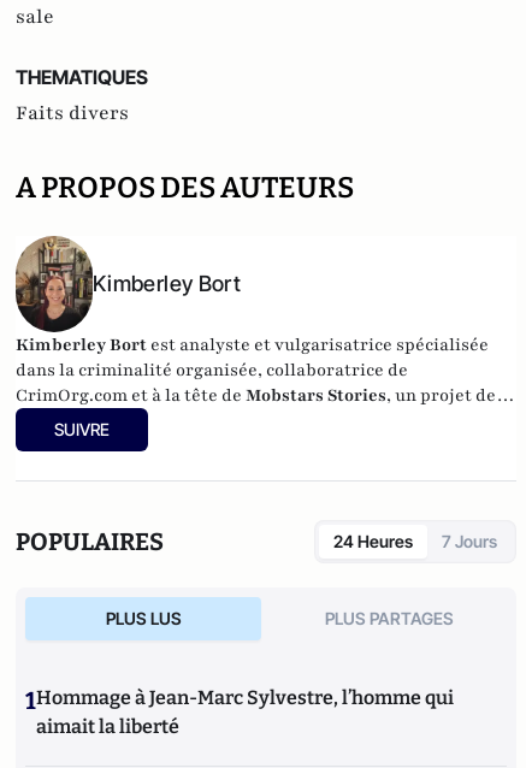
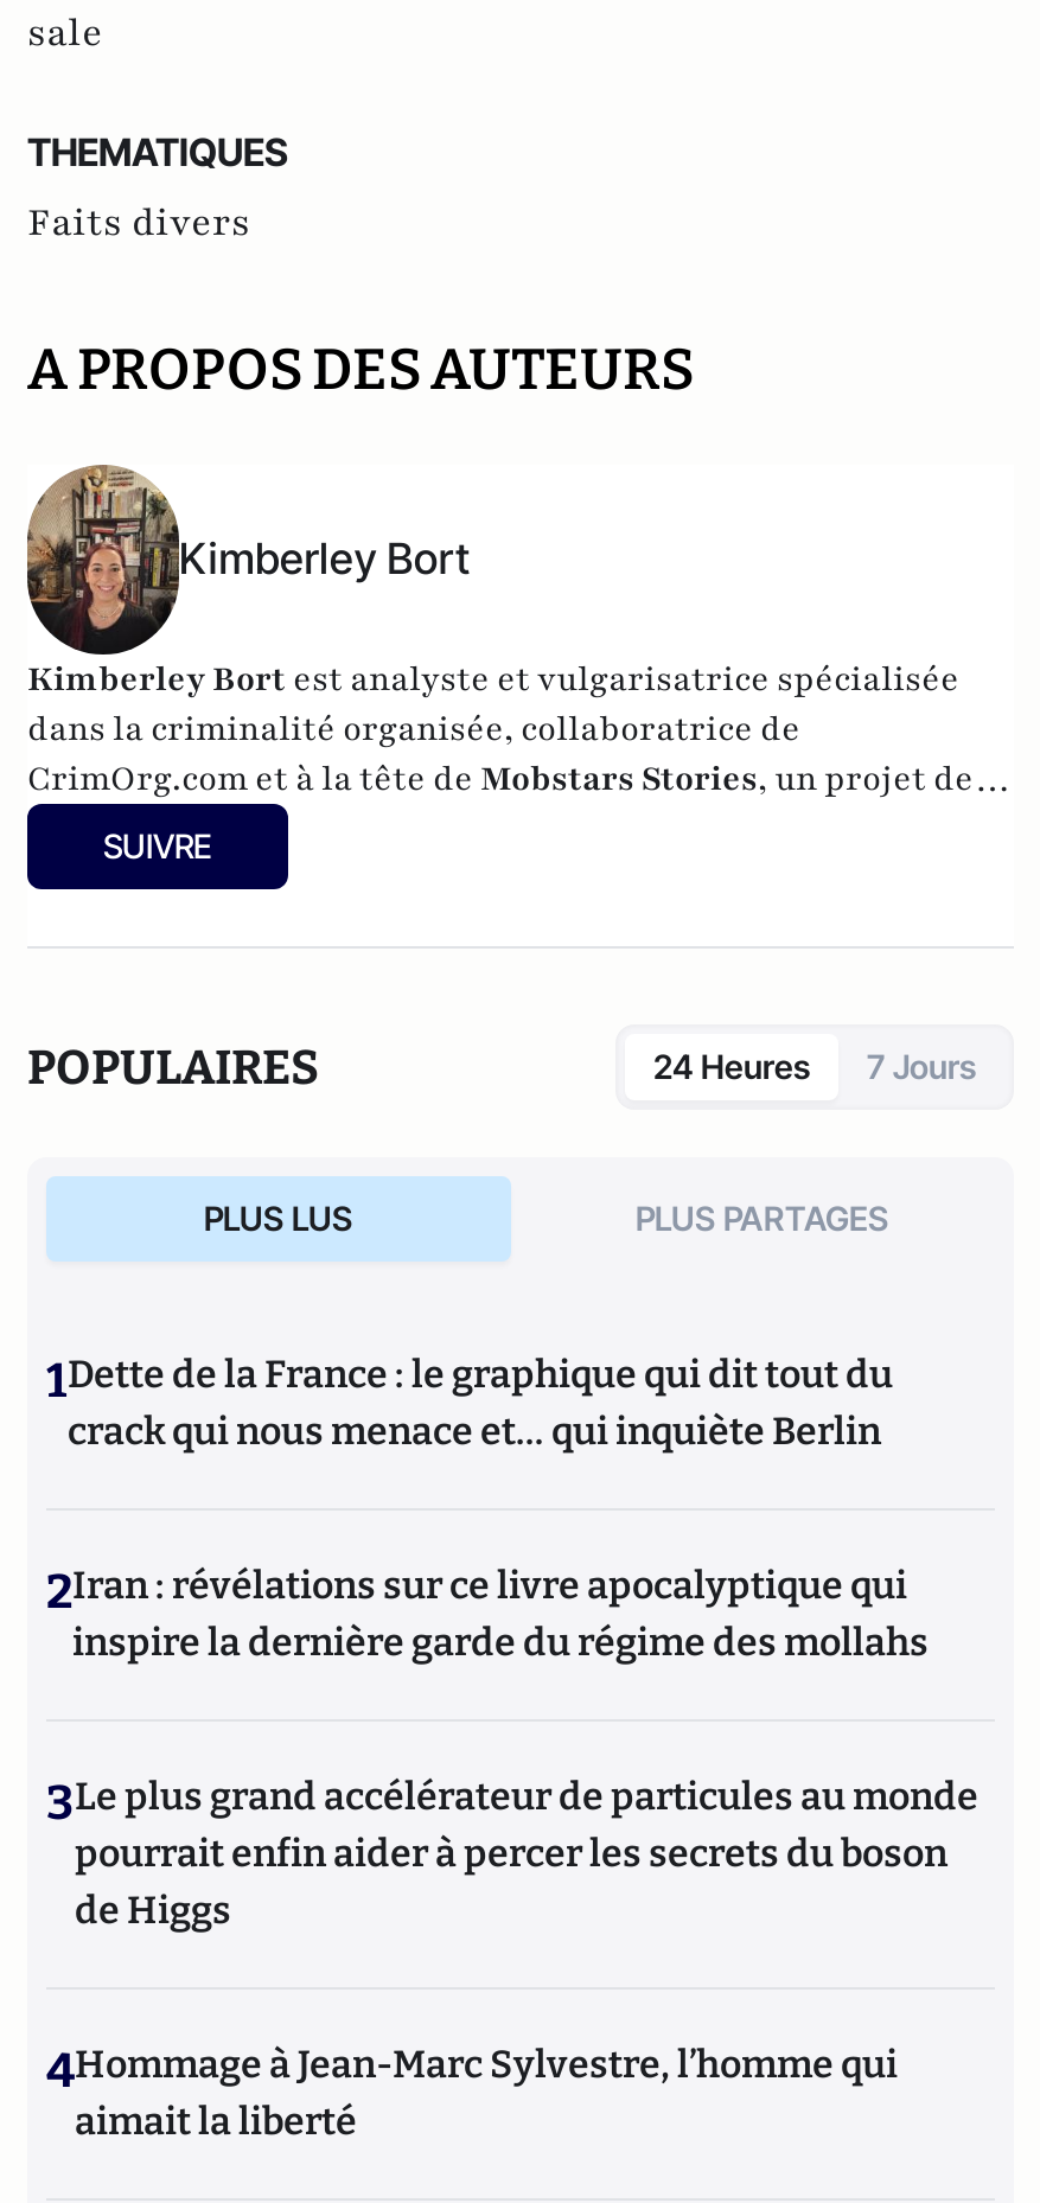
[25,686,454,715] 1Hommage à Jean-Marc Sylvestre, l’homme qui -> [46,1352,978,2099] 1Dette de la France : le graphique qui dit tout du | crack qui nous menace et… qui inquiète Berlin | 2Iran : révélations sur ce livre apocalyptique qui | inspire la dernière garde du régime des mollahs | 3Le plus grand accélérateur de particules au monde | pourrait enfin aider à percer les secrets du boson | de Higgs | 4Hommage à Jean-Marc Sylvestre, l’homme qui

